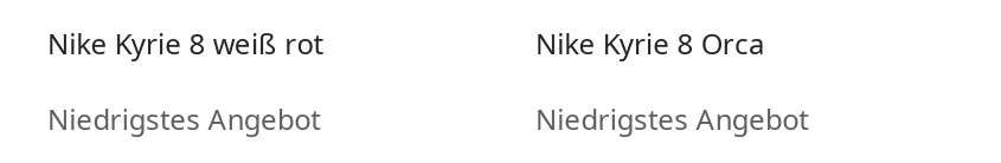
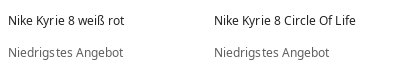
[535,25,765,65] Nike Kyrie 8 Orca -> [214,12,356,29] Nike Kyrie 8 Circle Of Life

